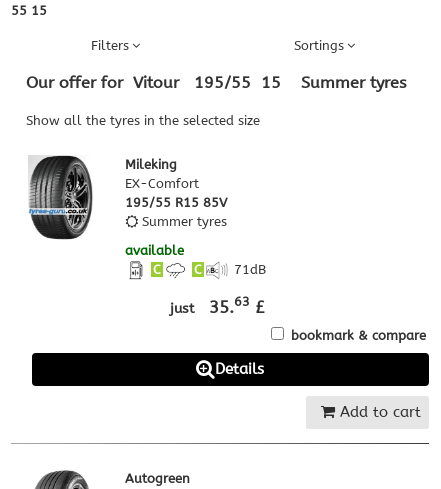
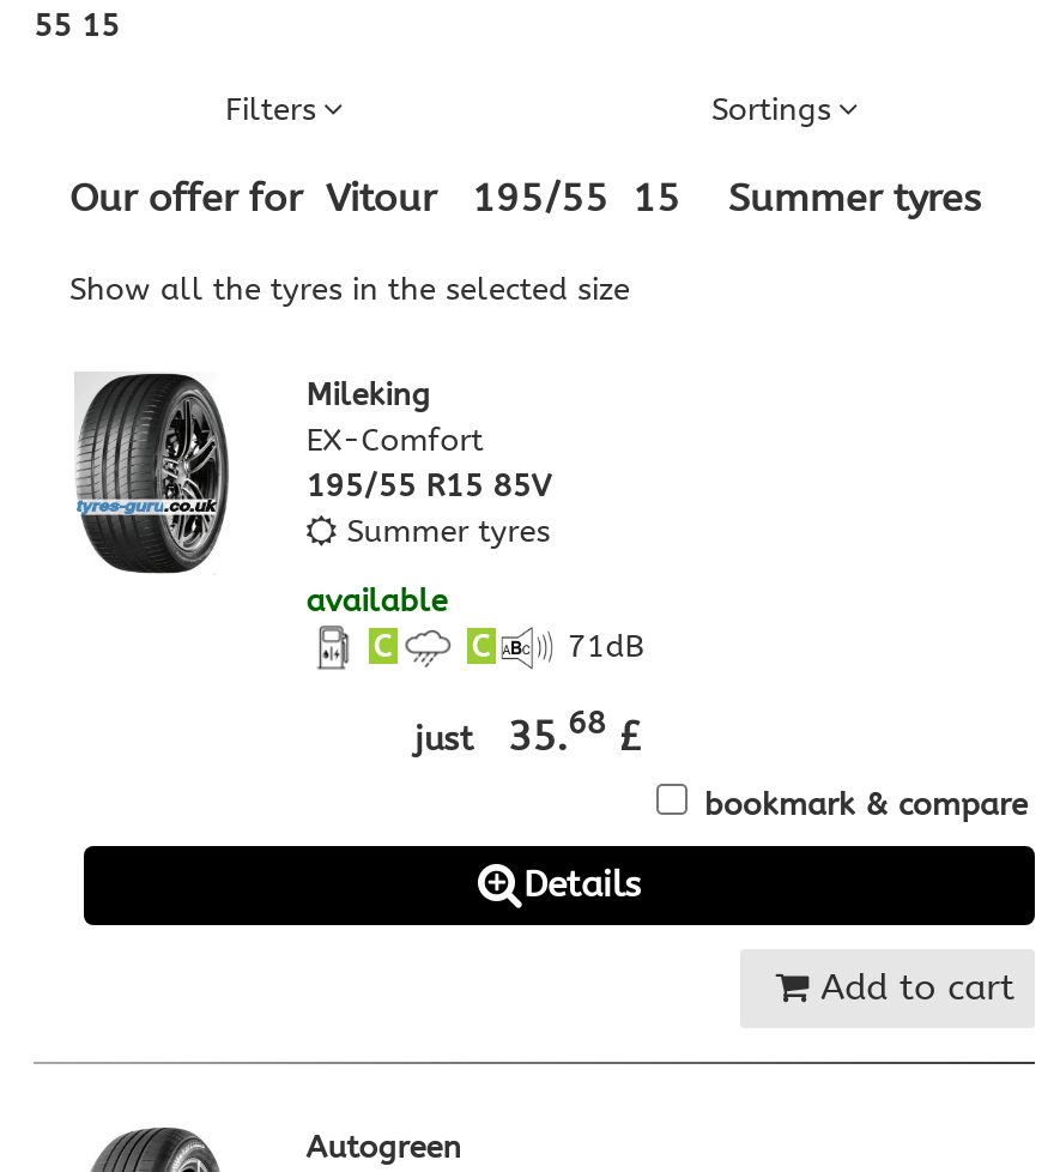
[170,294,265,317] just 35.63 £ -> [414,706,642,759] just 35.68 £

